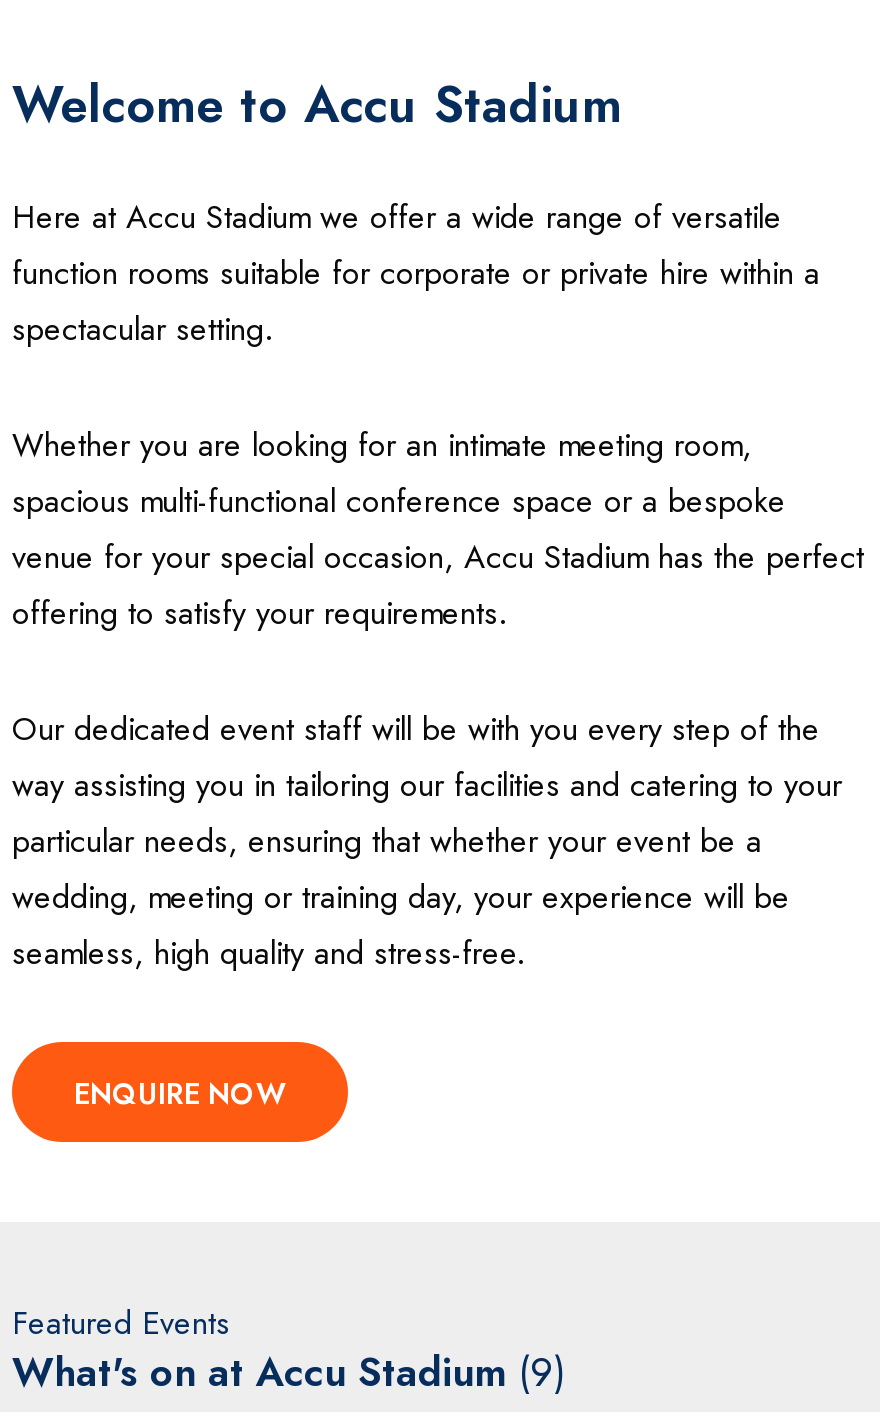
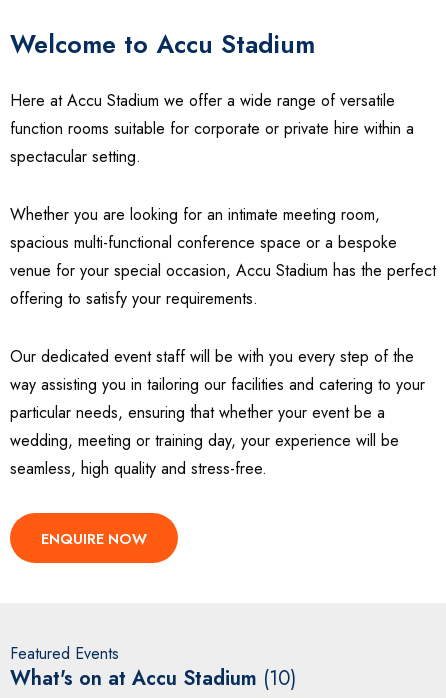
[12,1345,566,1403] What's on at Accu Stadium (9) -> [10,664,296,693] What's on at Accu Stadium (10)

